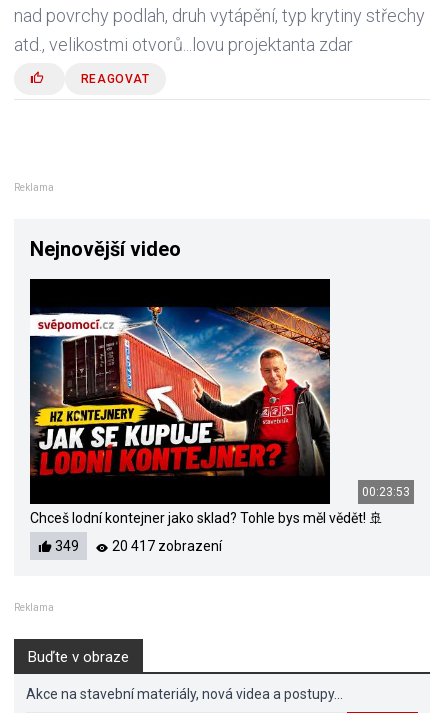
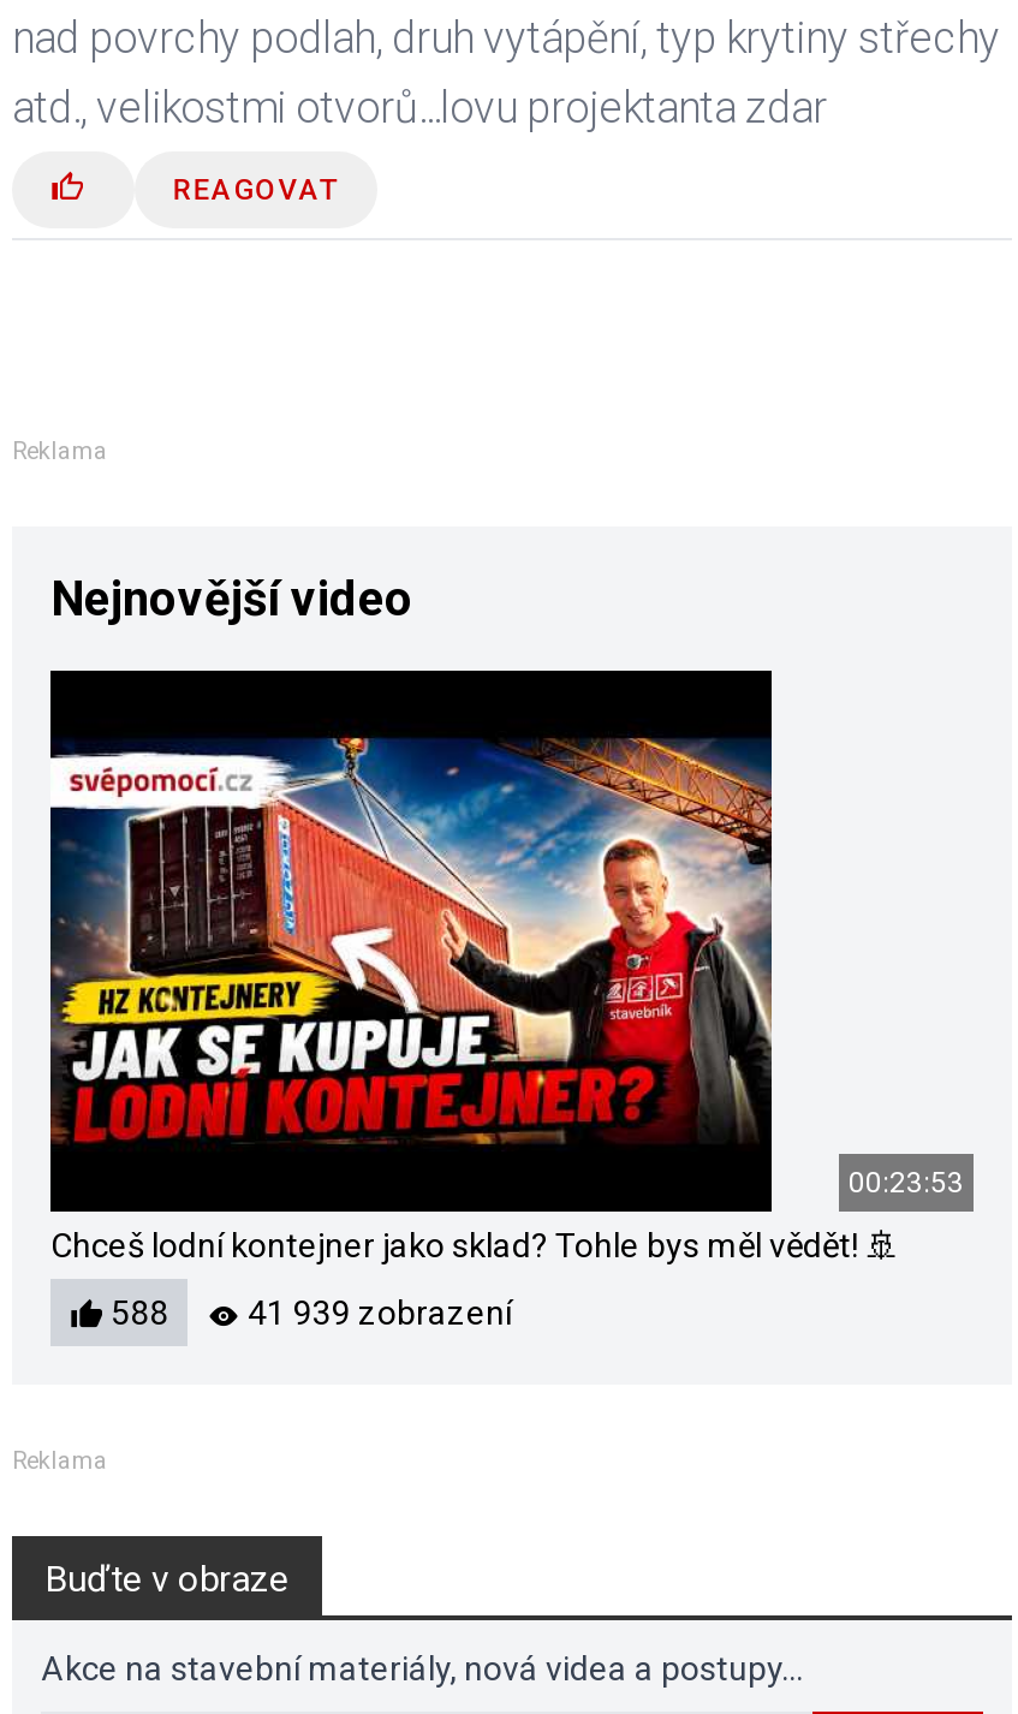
[52,538,79,554] 349 -> [103,1294,168,1332] 588
[109,538,222,554] 20 417 zobrazení -> [240,1294,512,1332] 41 939 zobrazení

